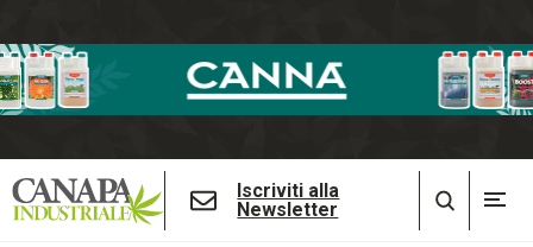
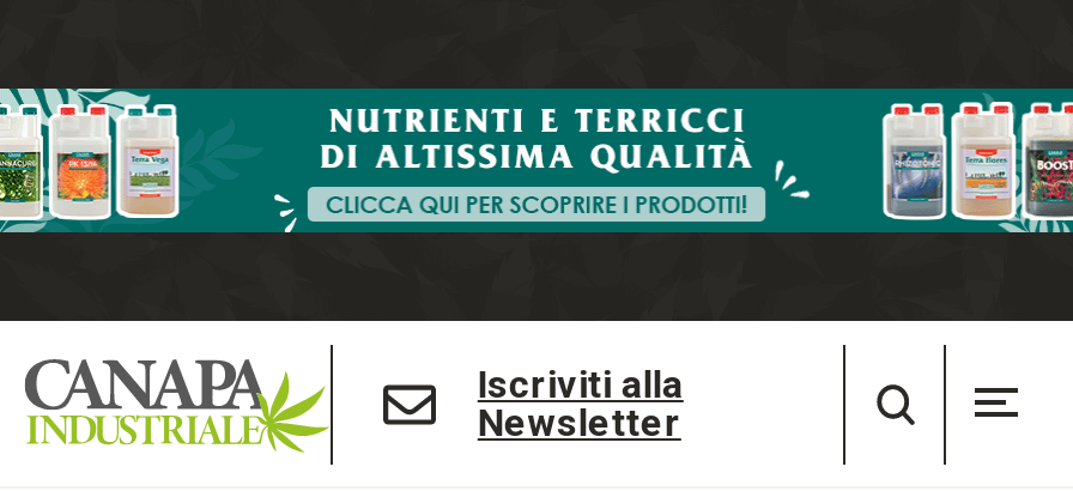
[137,53,401,115] [image] -> [273,105,812,235] [image]

